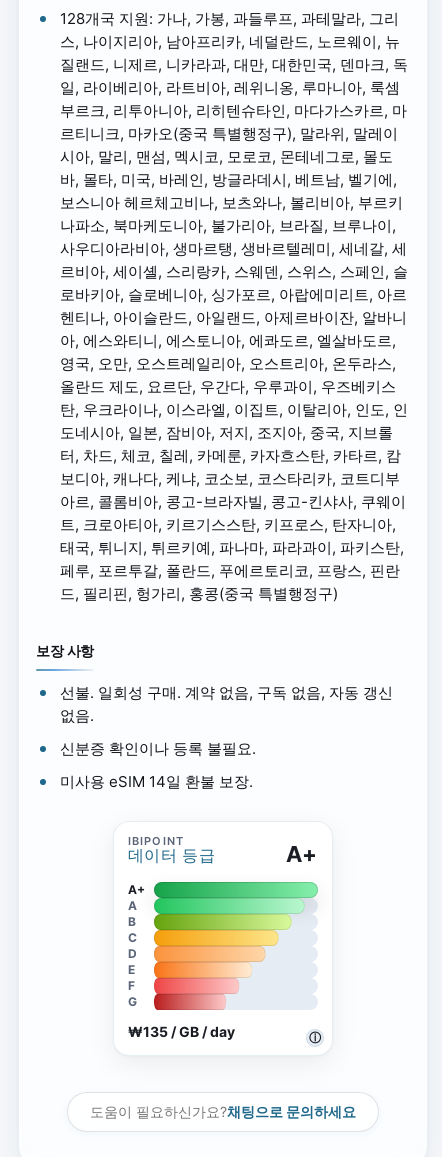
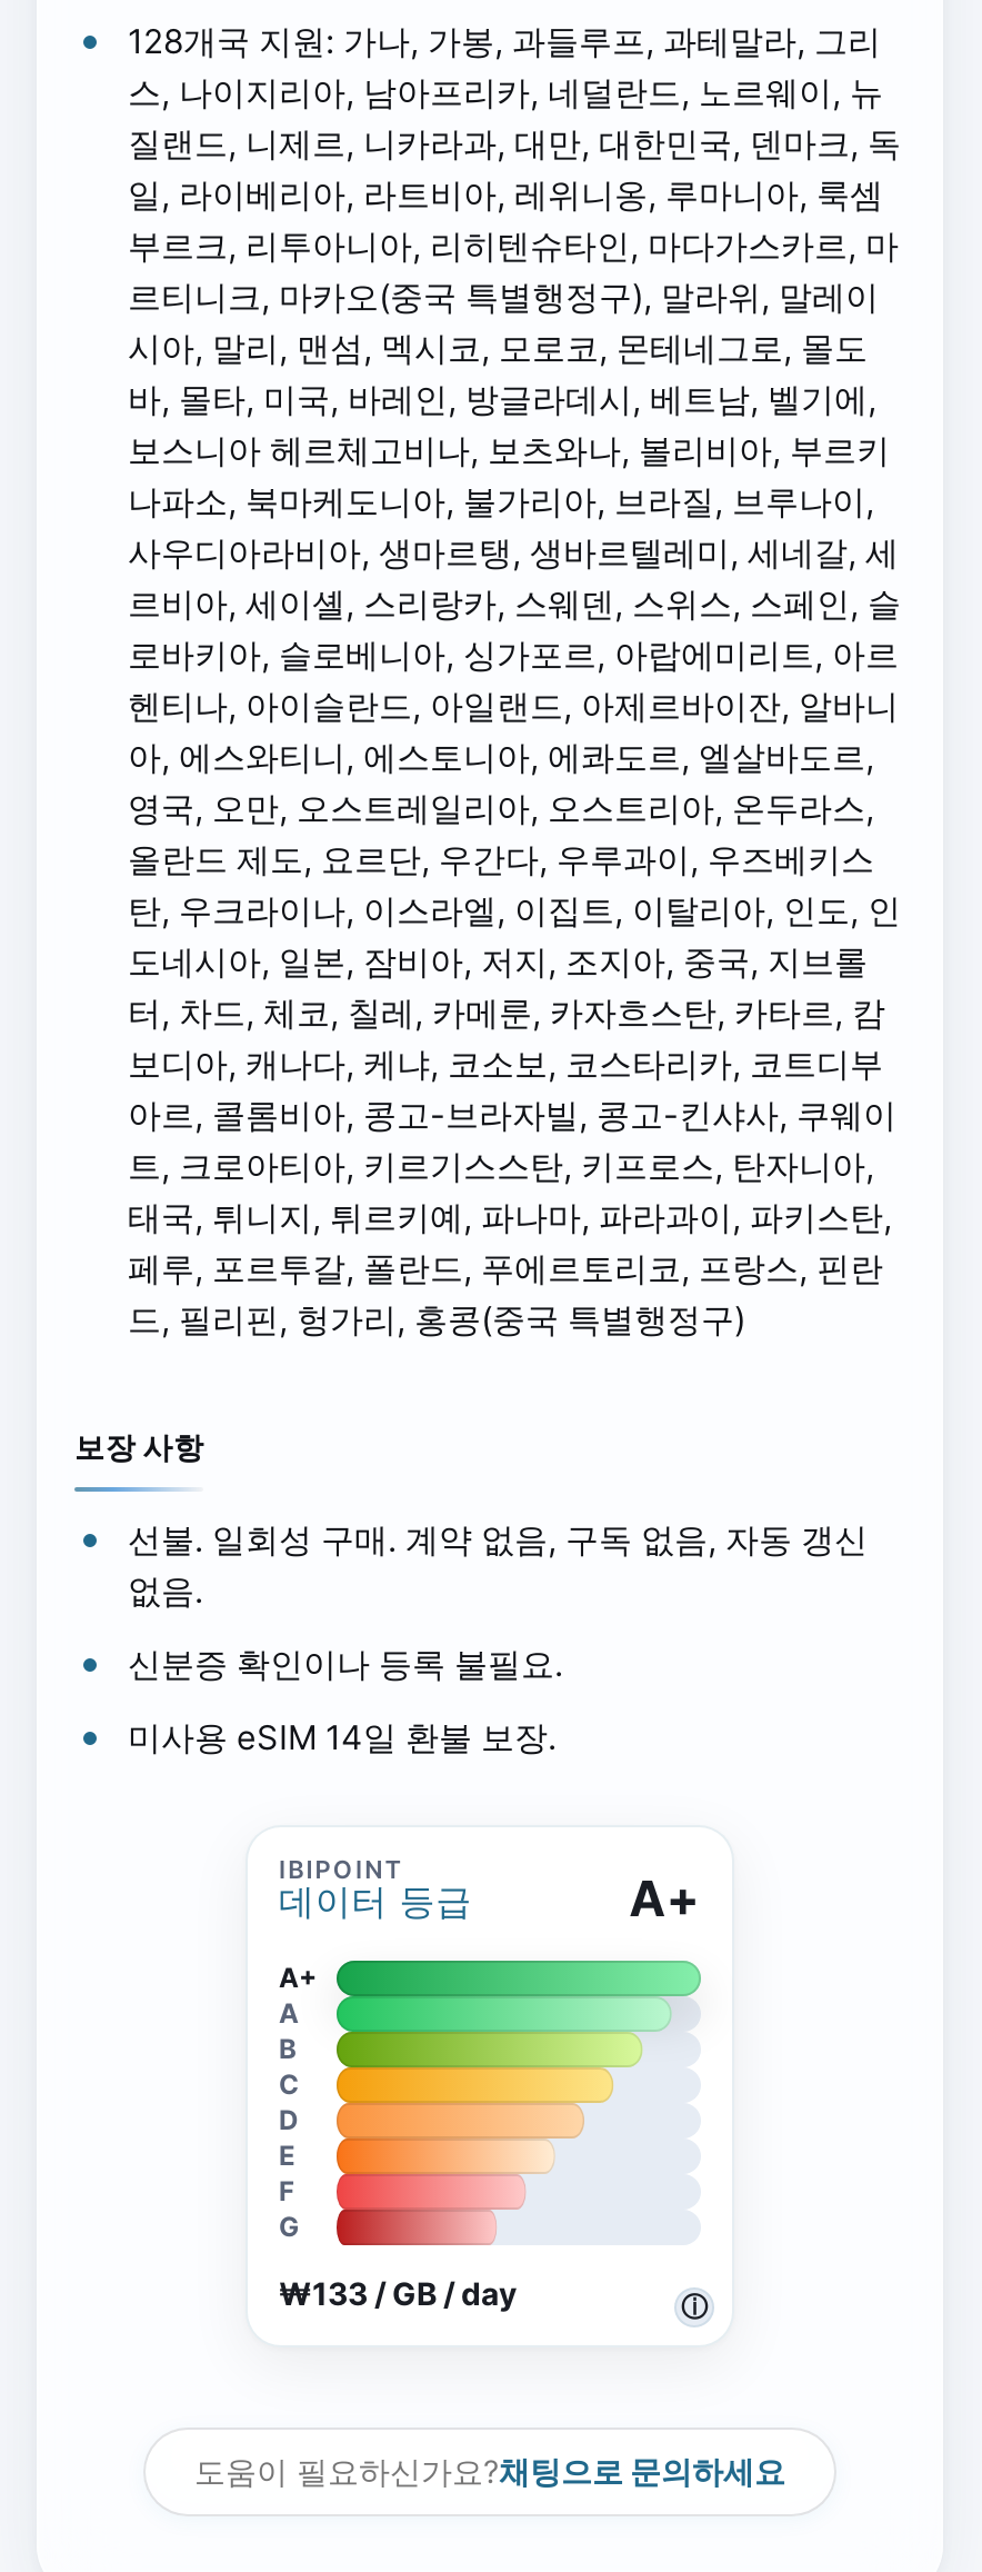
[128,1023,235,1040] ₩135 / GB / day -> [279,2274,517,2311] ₩133 / GB / day

